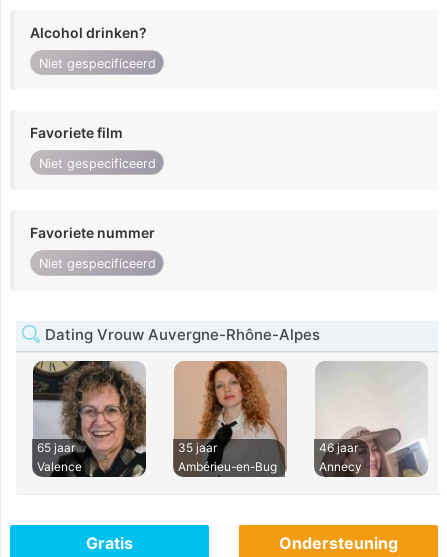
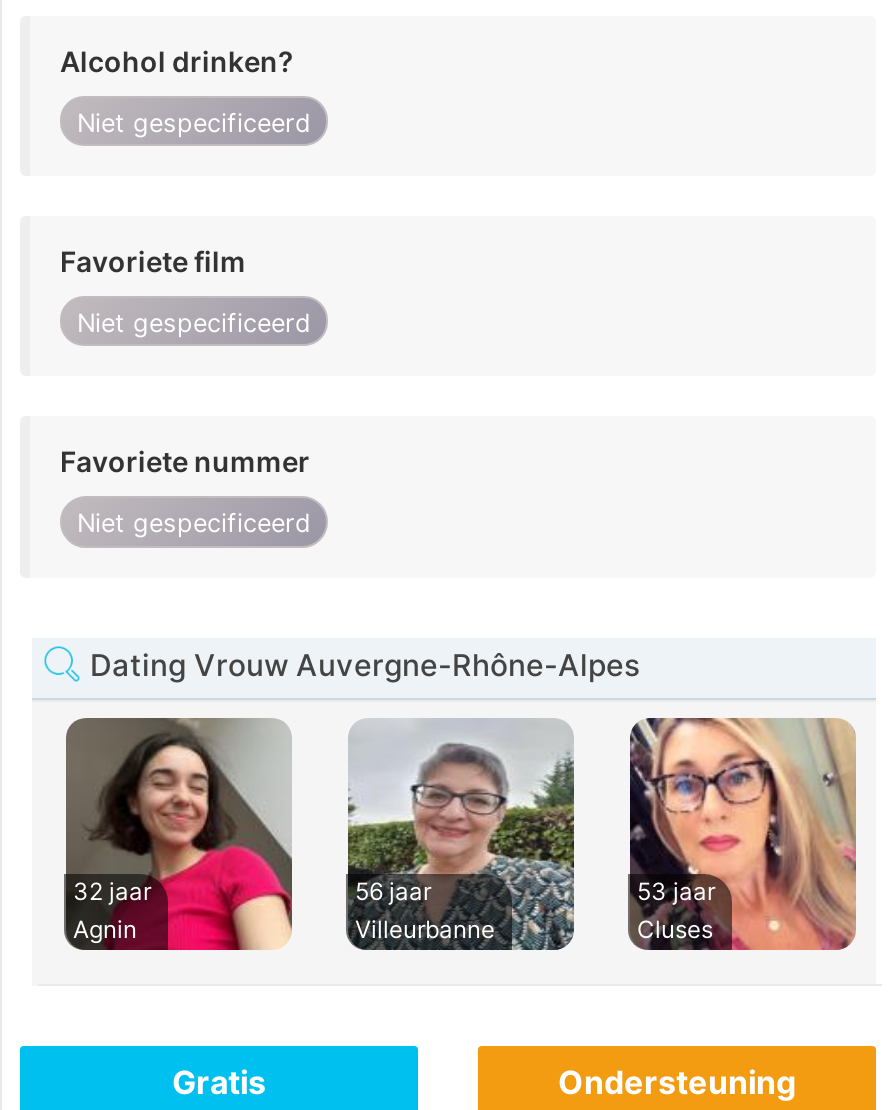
[33,361,147,478] [image] | 65 jaar | Valence -> [66,718,294,952] [image] | 32 jaar | Agnin
[174,360,287,474] [image] | 35 jaar | Ambérieu-en-Bug -> [348,718,574,943] [image] | 56 jaar | Villeurbanne
[315,362,428,478] [image] | 46 jaar | Annecy -> [628,718,858,950] [image] | 53 jaar | Cluses

